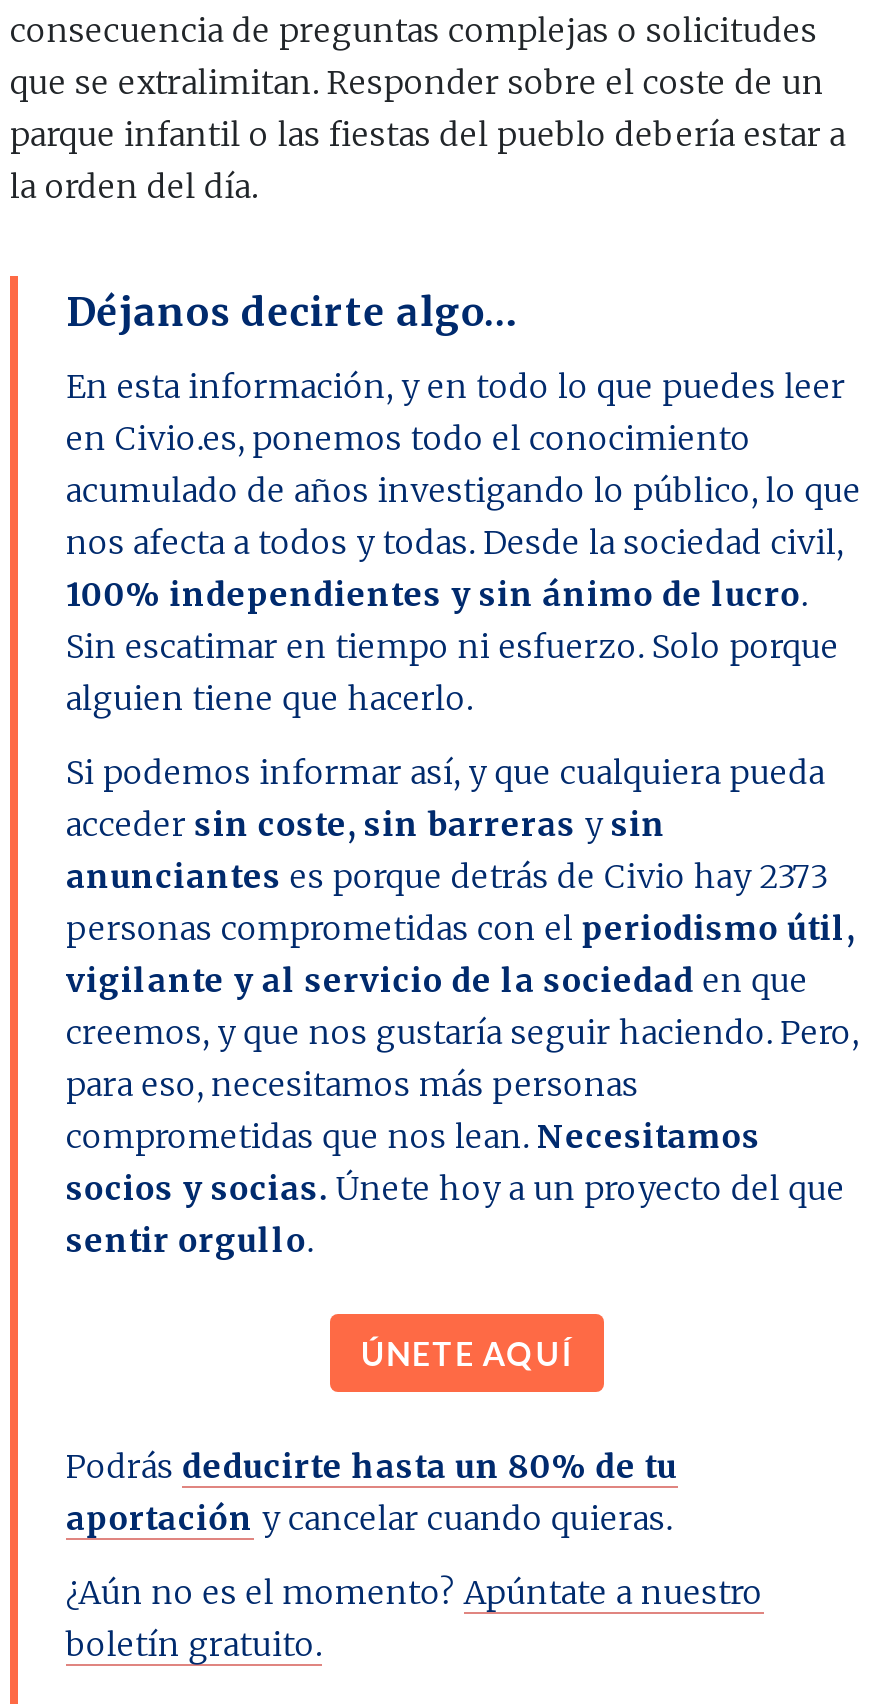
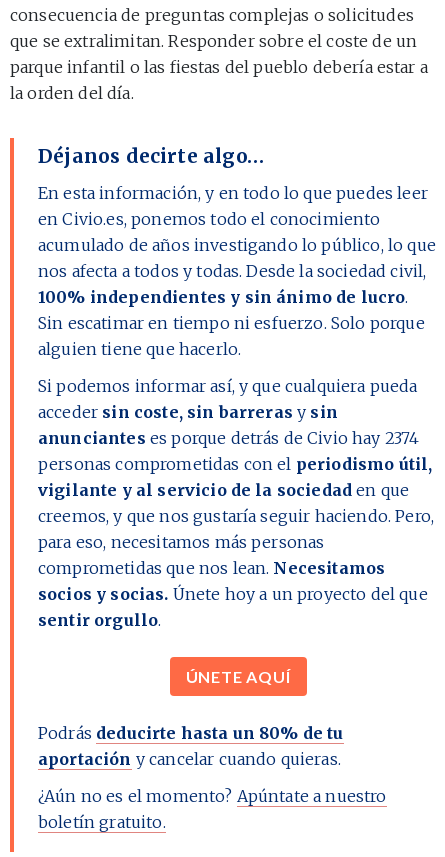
[66,856,827,896] anunciantes es porque detrás de Civio hay 2373 -> [38,428,419,448] anunciantes es porque detrás de Civio hay 2374

